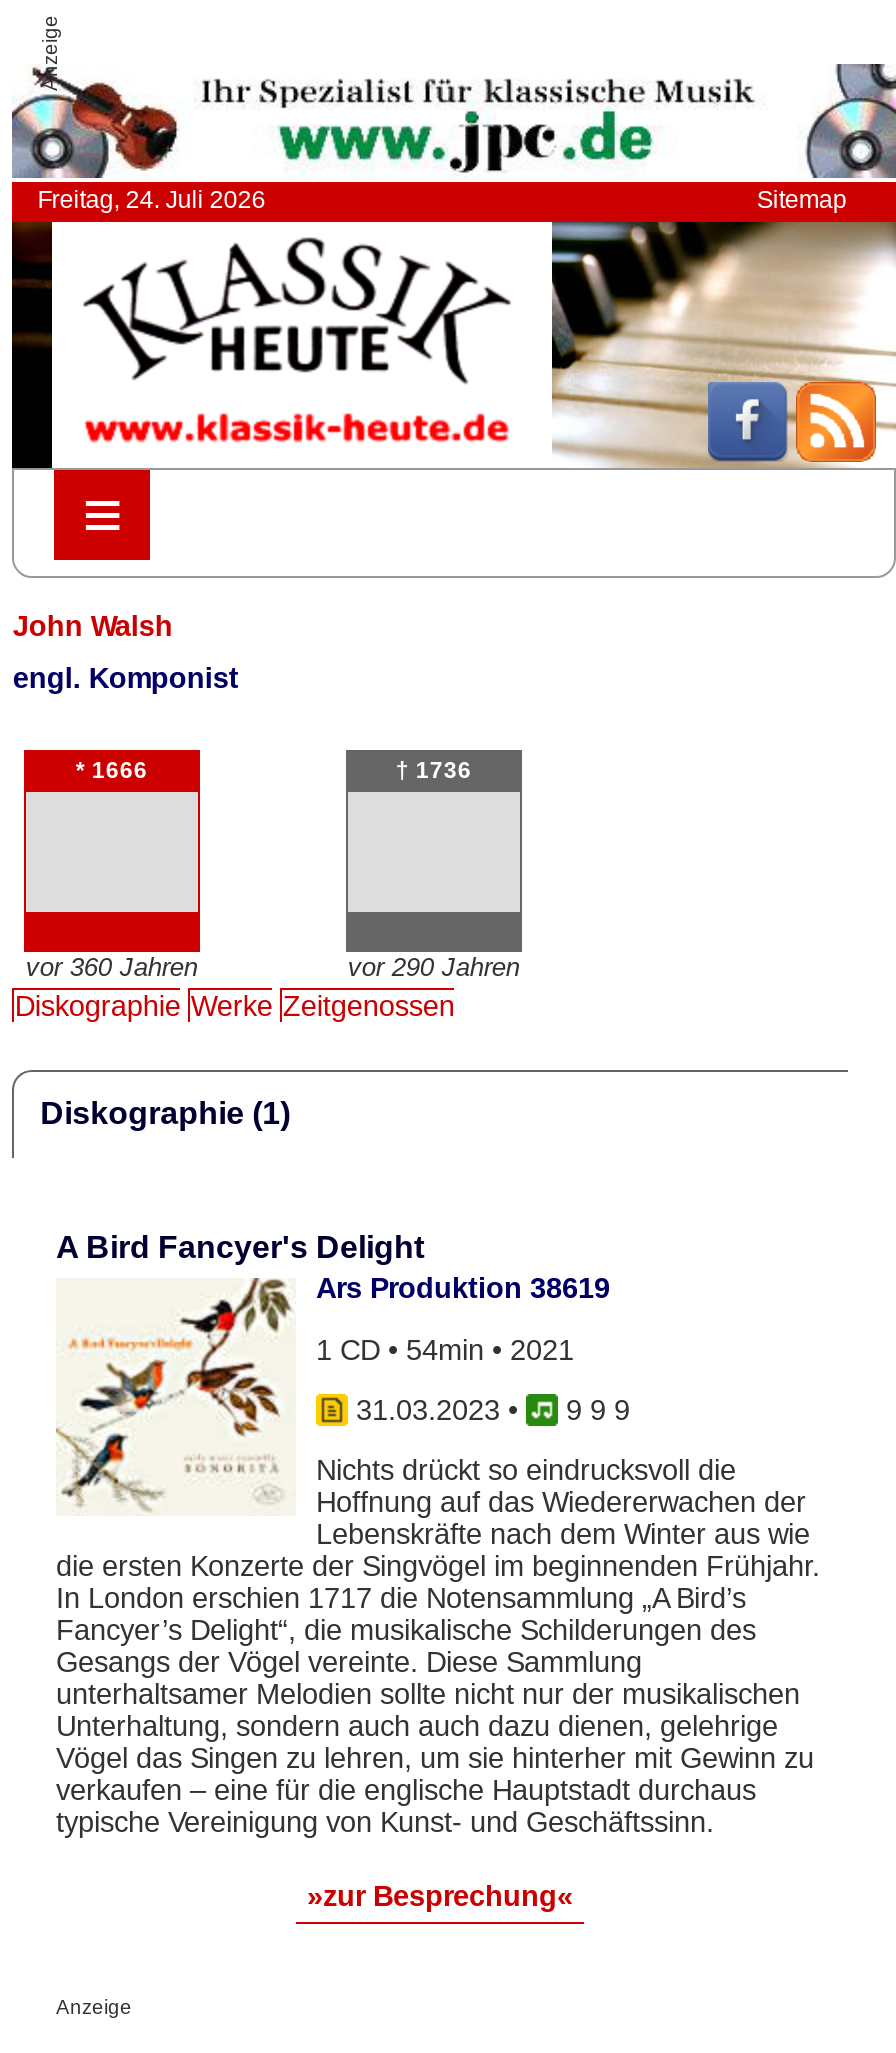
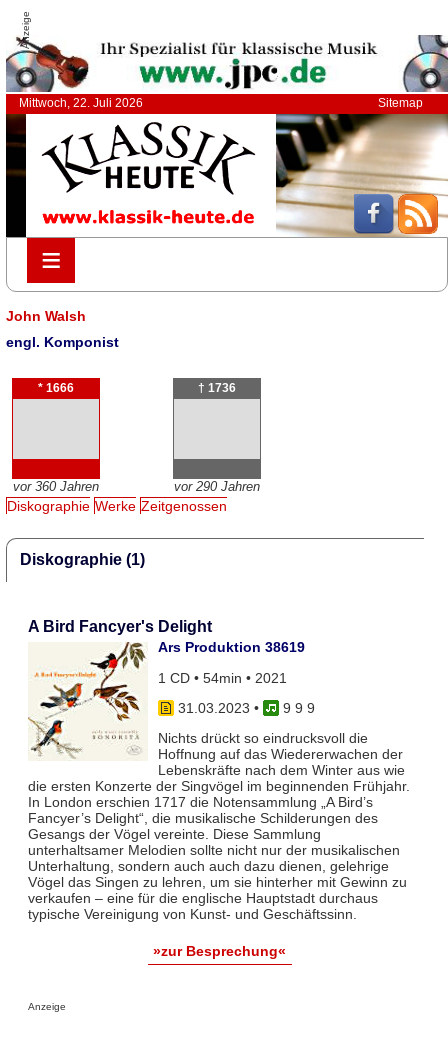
[37,186,265,214] Freitag, 24. Juli 2026 -> [19,96,143,110] Mittwoch, 22. Juli 2026

